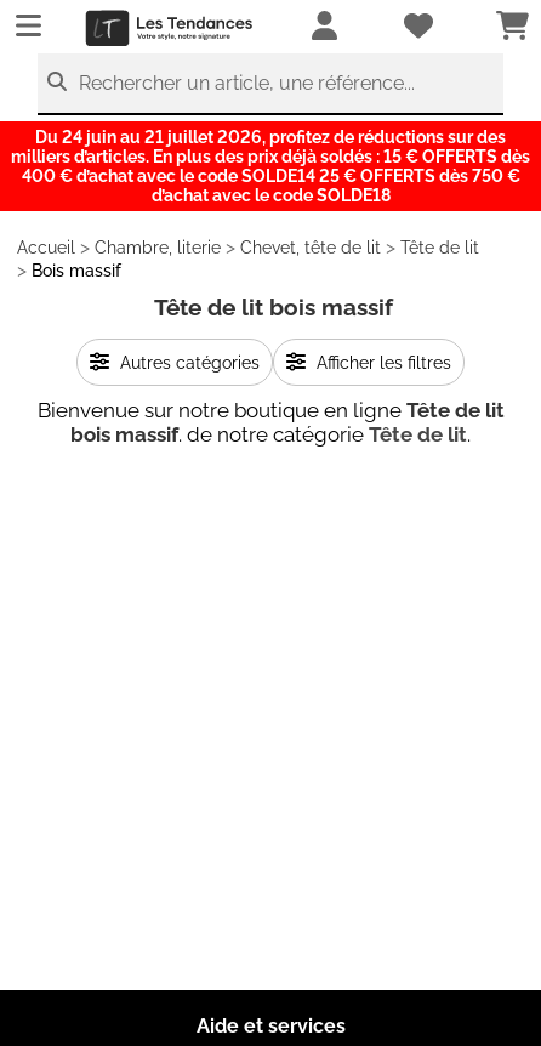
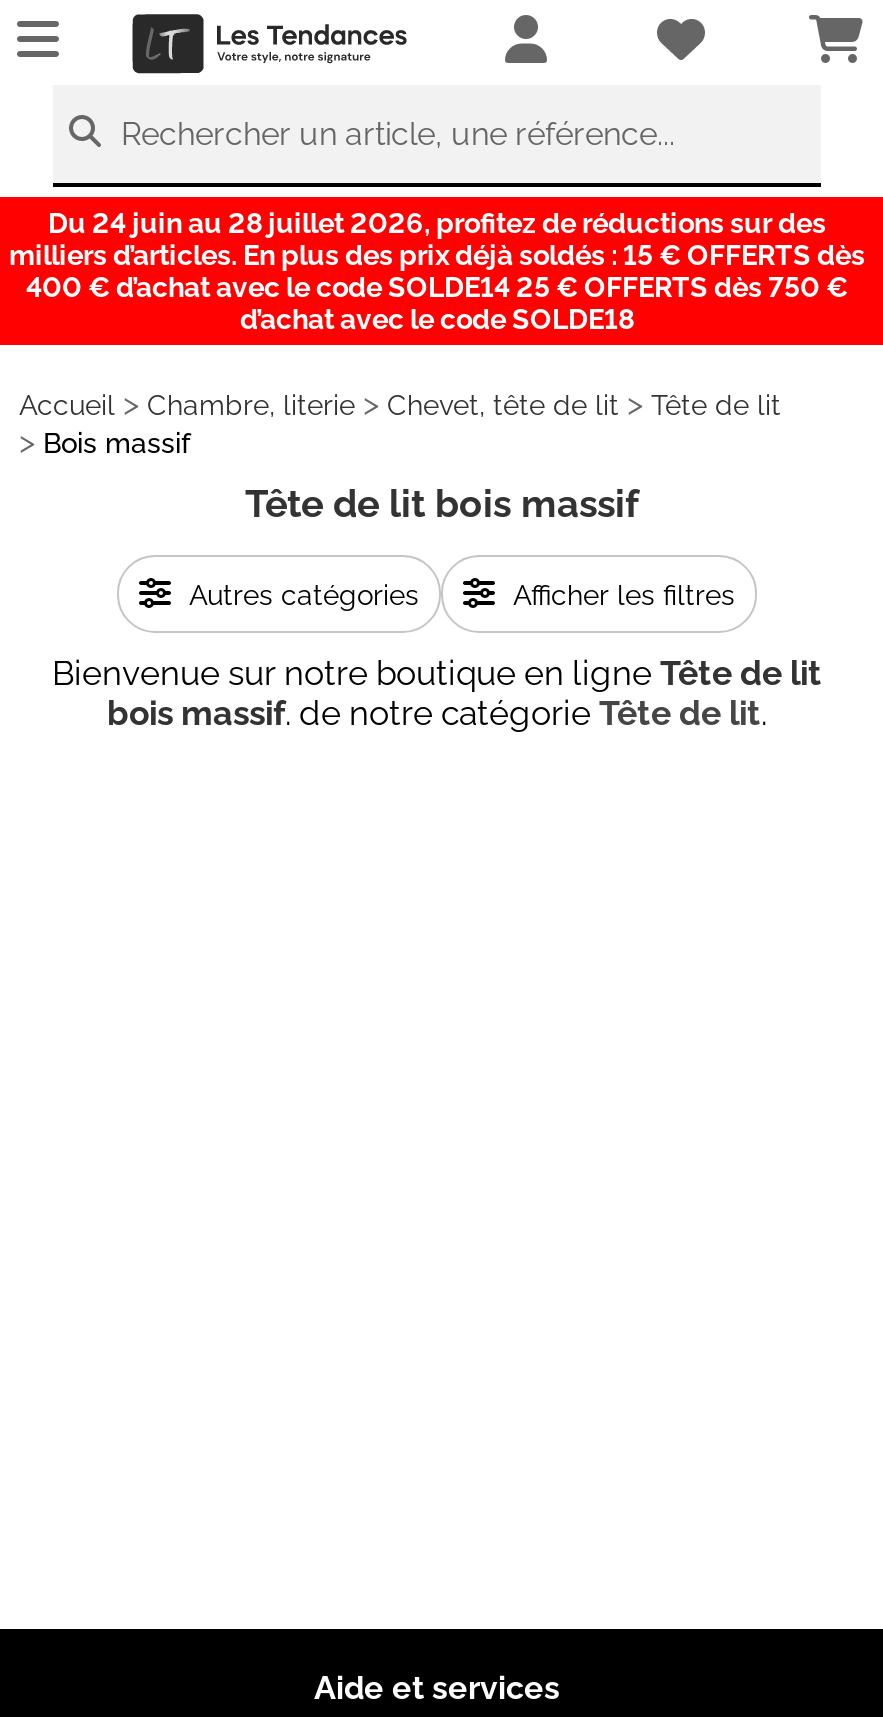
[35,127,506,147] Du 24 juin au 21 juillet 2026, profitez de réductions sur des -> [48,207,826,239] Du 24 juin au 28 juillet 2026, profitez de réductions sur des

